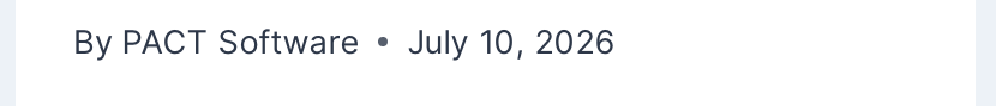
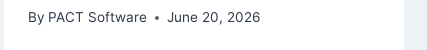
[73,22,614,60] By PACT Software July 10, 2026 -> [28,9,260,25] By PACT Software June 20, 2026

